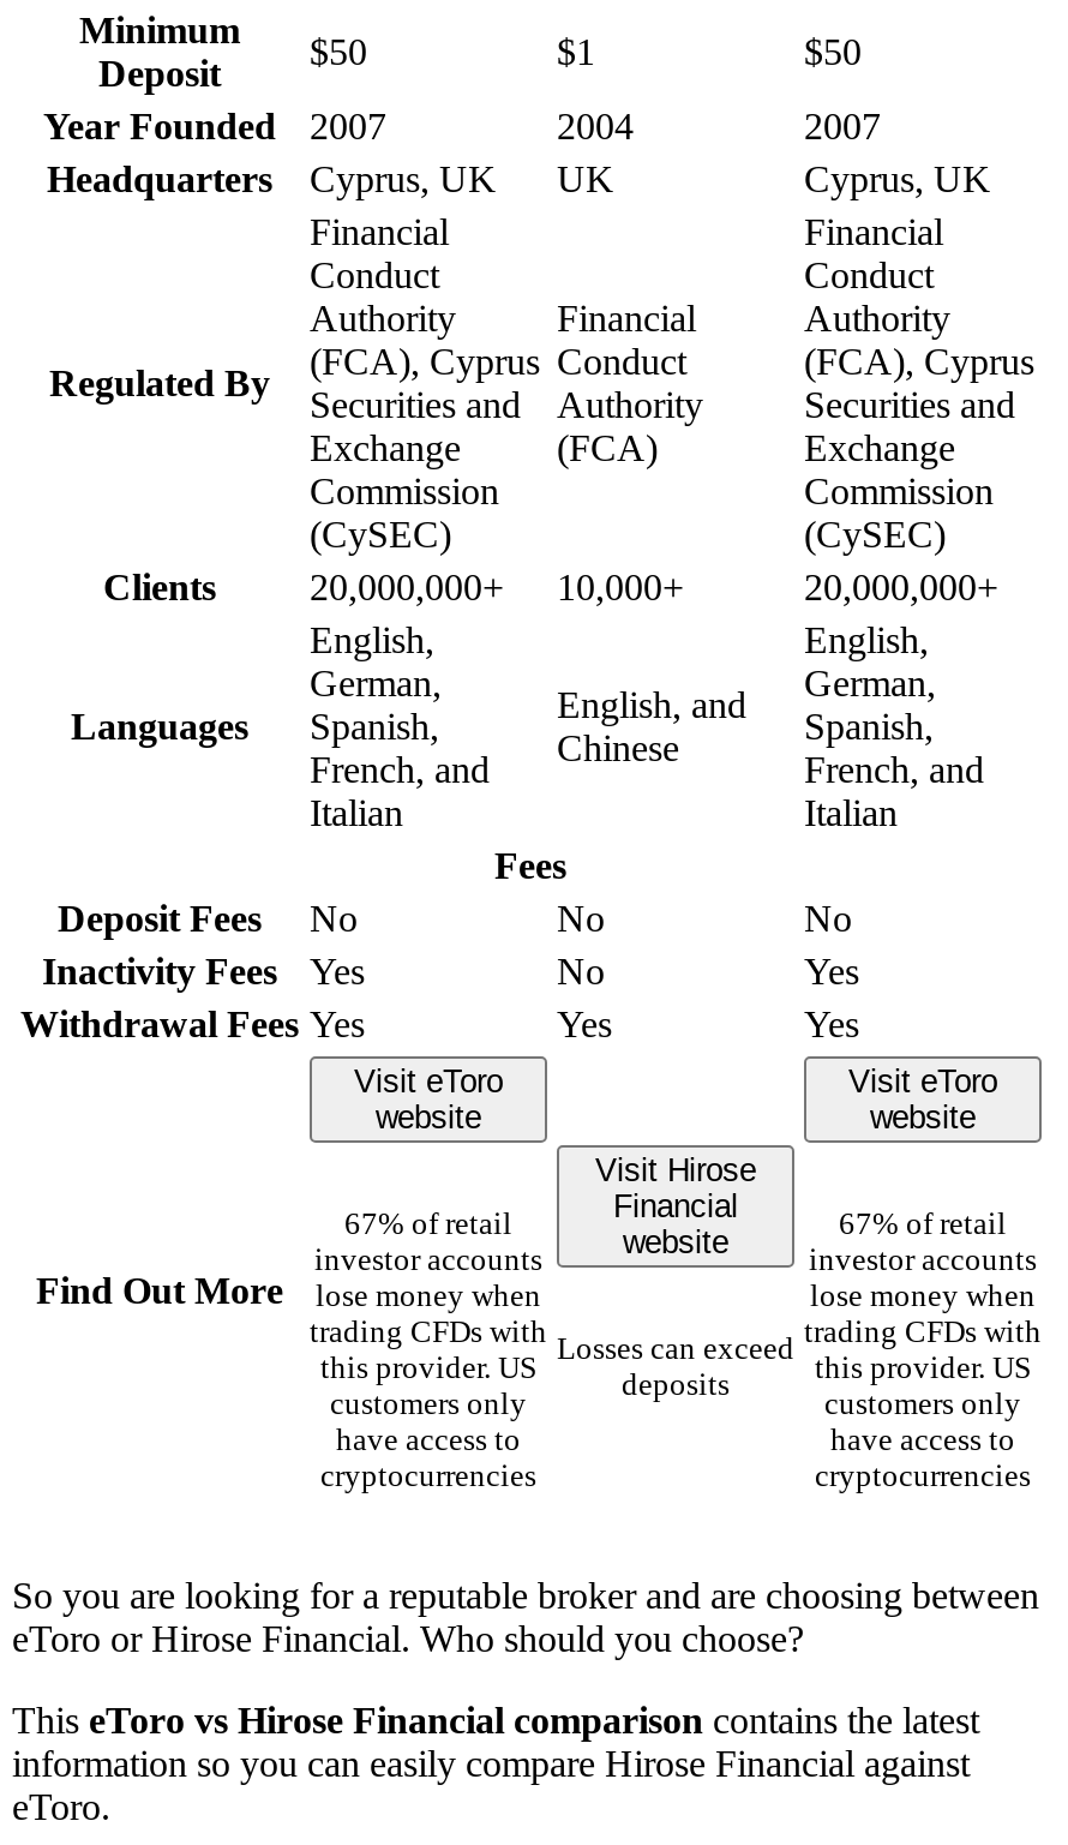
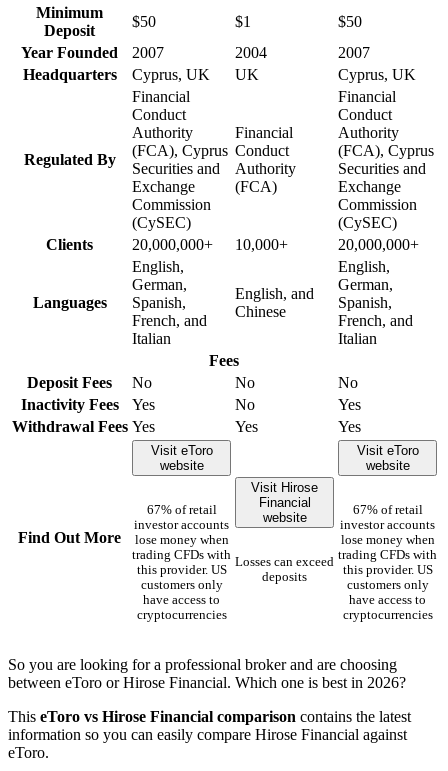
[12,1574,1039,1658] So you are looking for a reputable broker and are choosing between | eToro or Hirose Financial. Who should you choose? -> [8,656,406,691] So you are looking for a professional broker and are choosing | between eToro or Hirose Financial. Which one is best in 2026?

